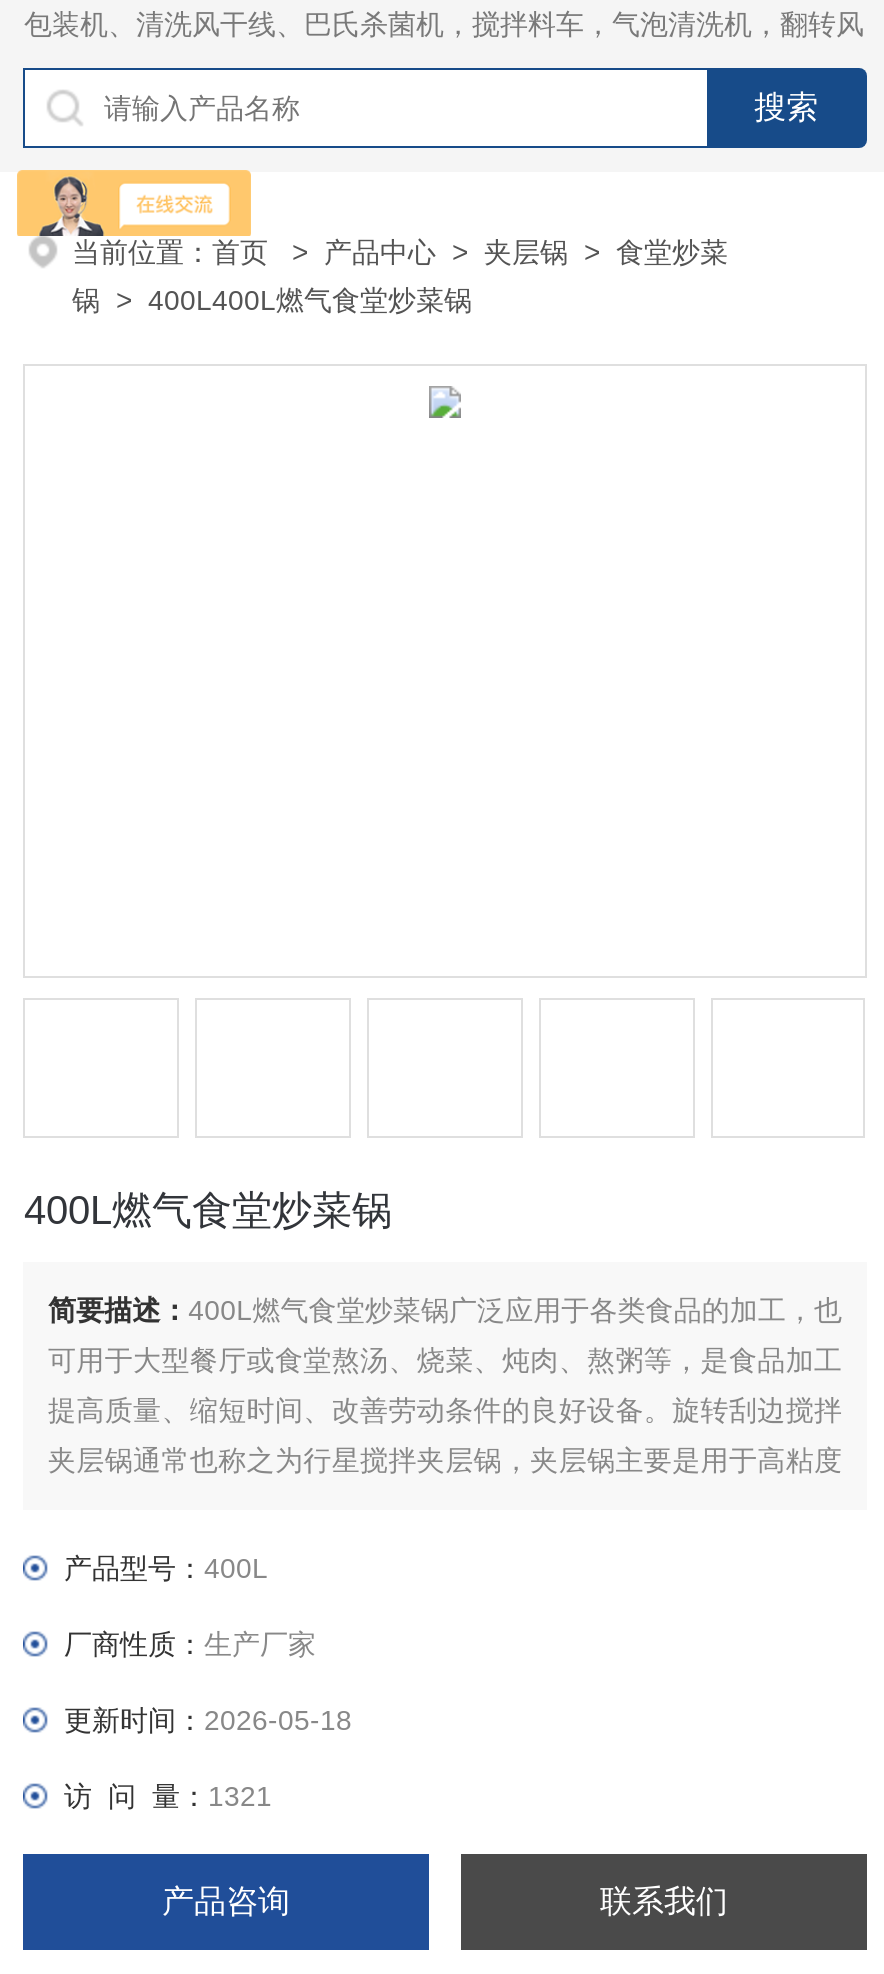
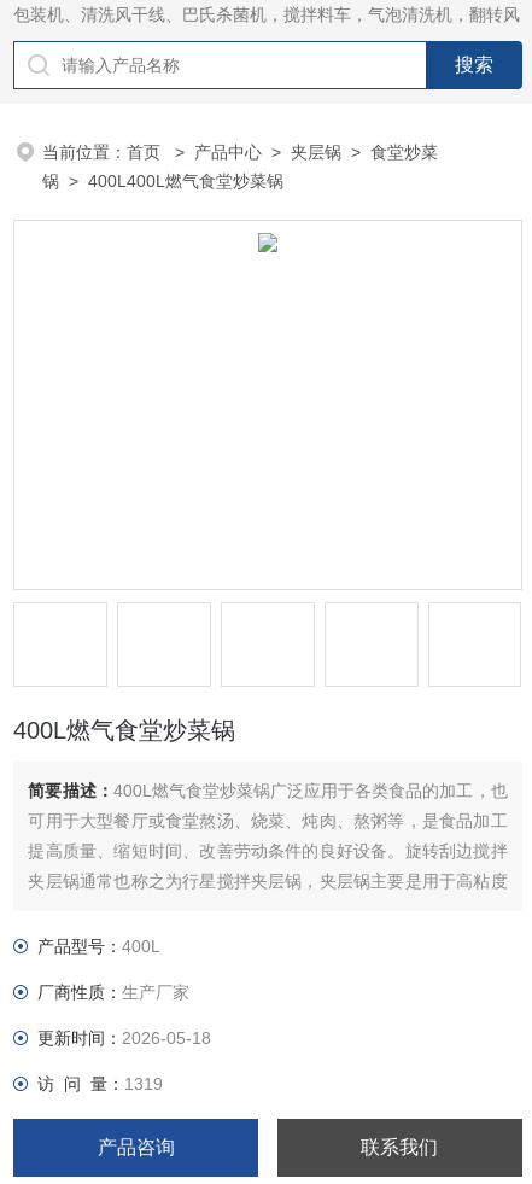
[15,168,253,238] [image] -> none
[64,1780,272,1812] 访 问 量：1321 -> [38,1074,163,1093] 访 问 量：1319

